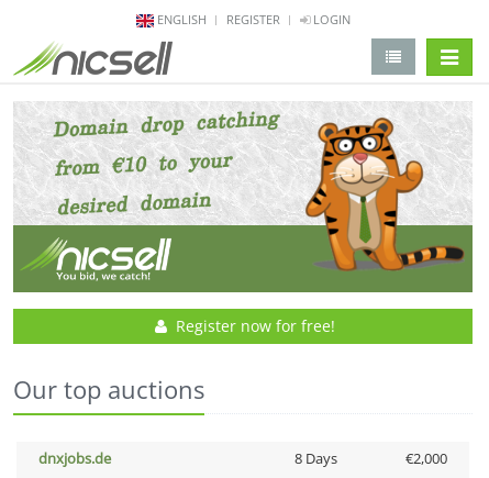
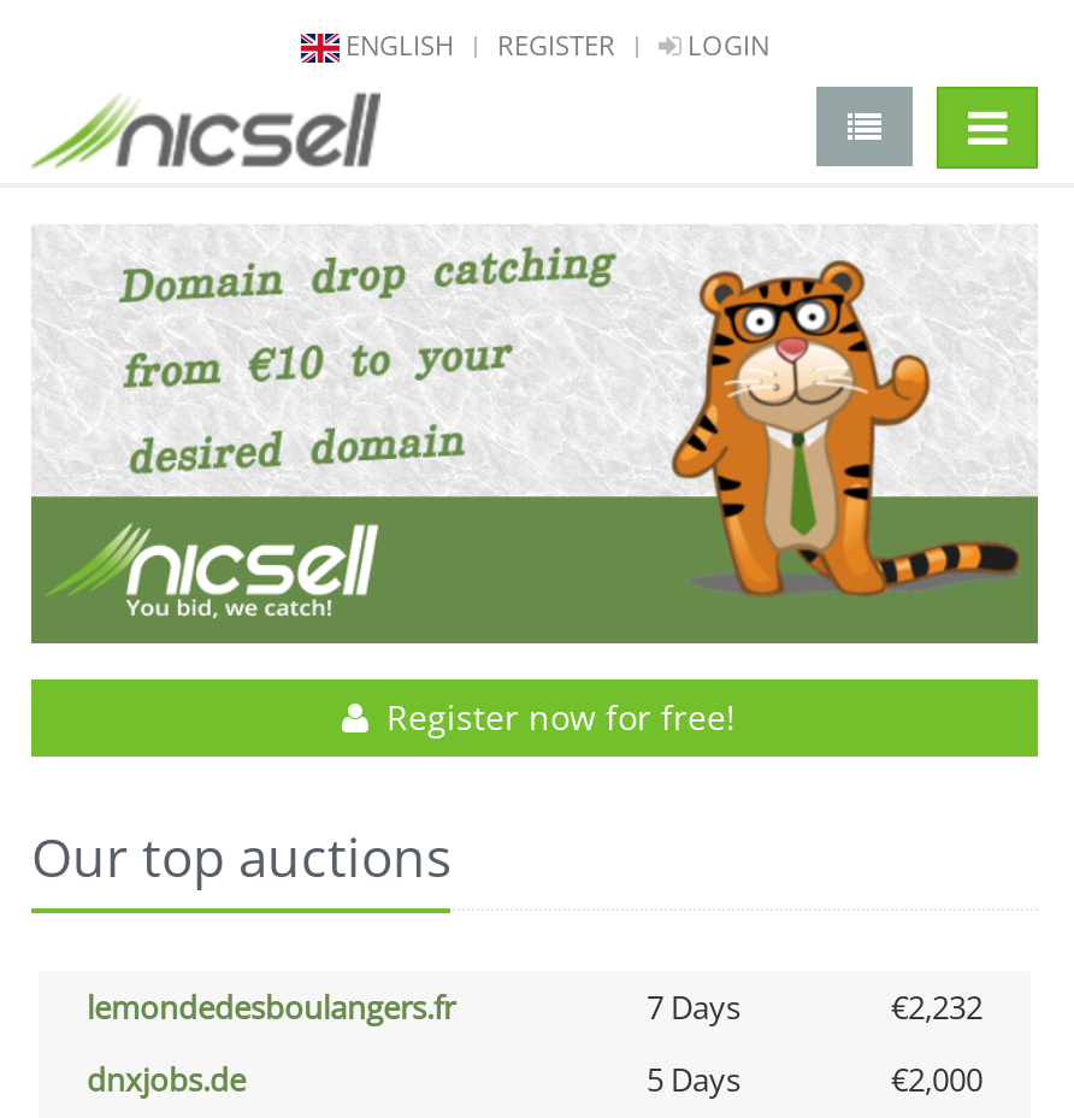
none -> [87,986,982,1029] lemondedesboulangers.fr | 7 Days | €2,232
[294,449,337,468] 8 Days -> [647,1058,740,1102] 5 Days

